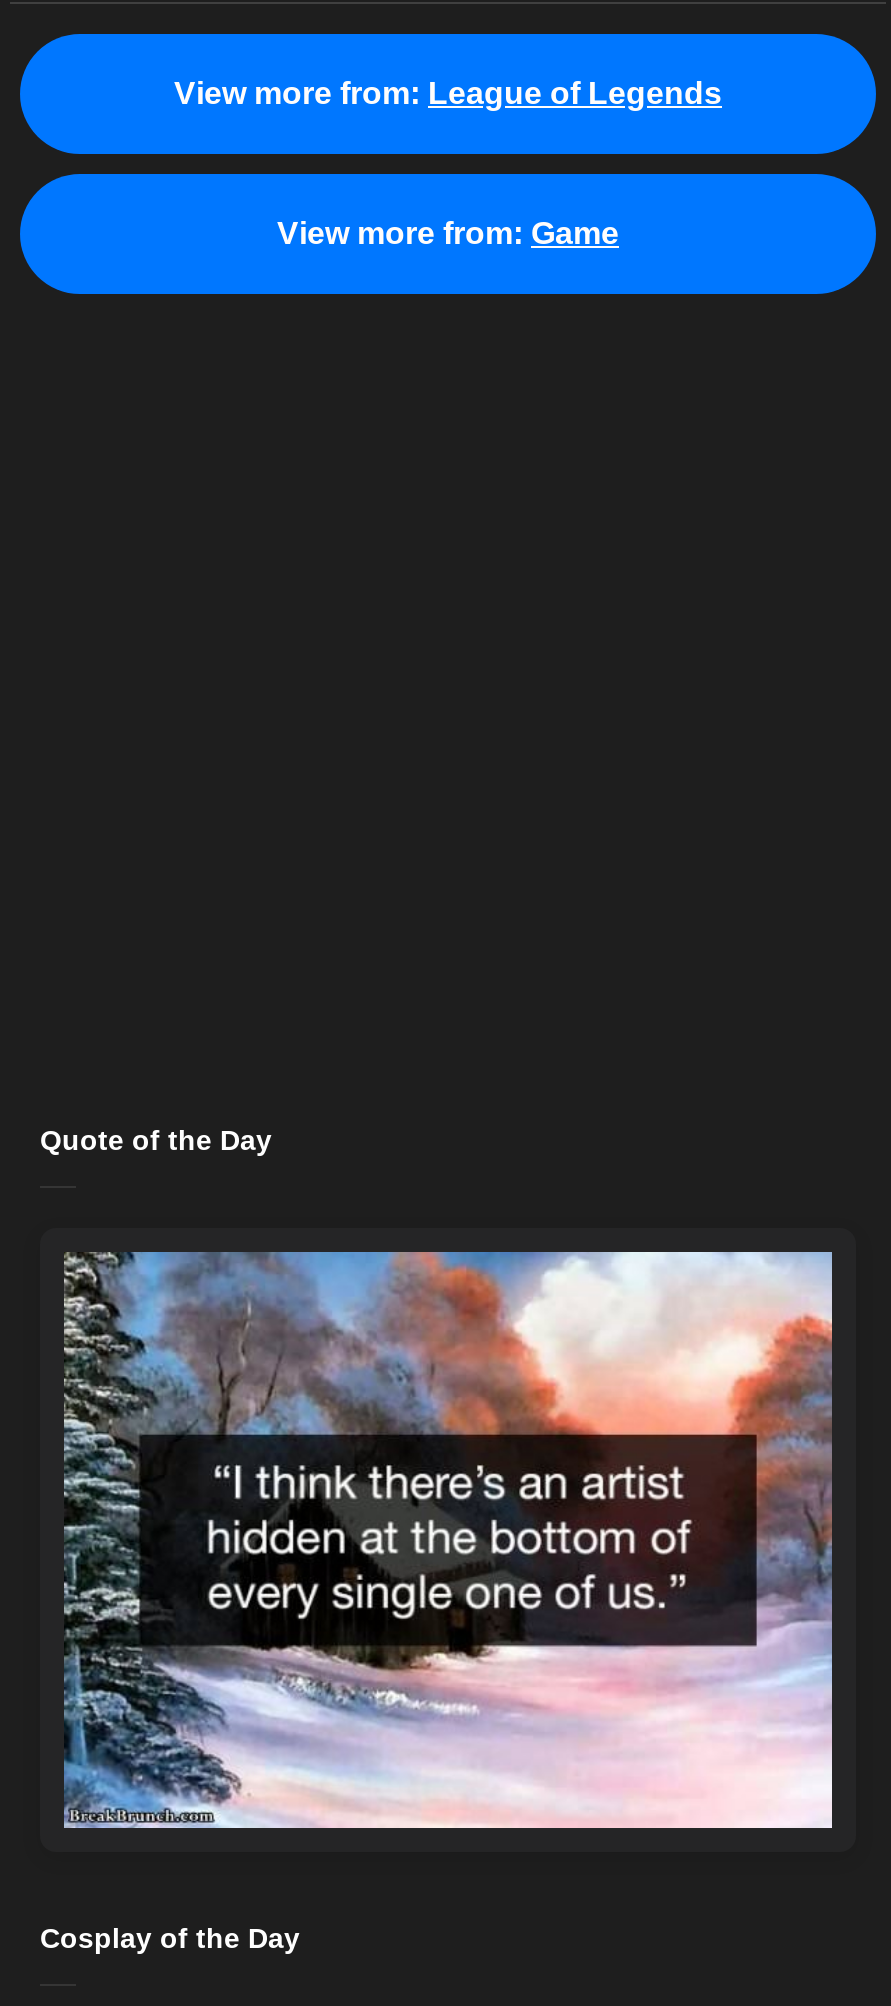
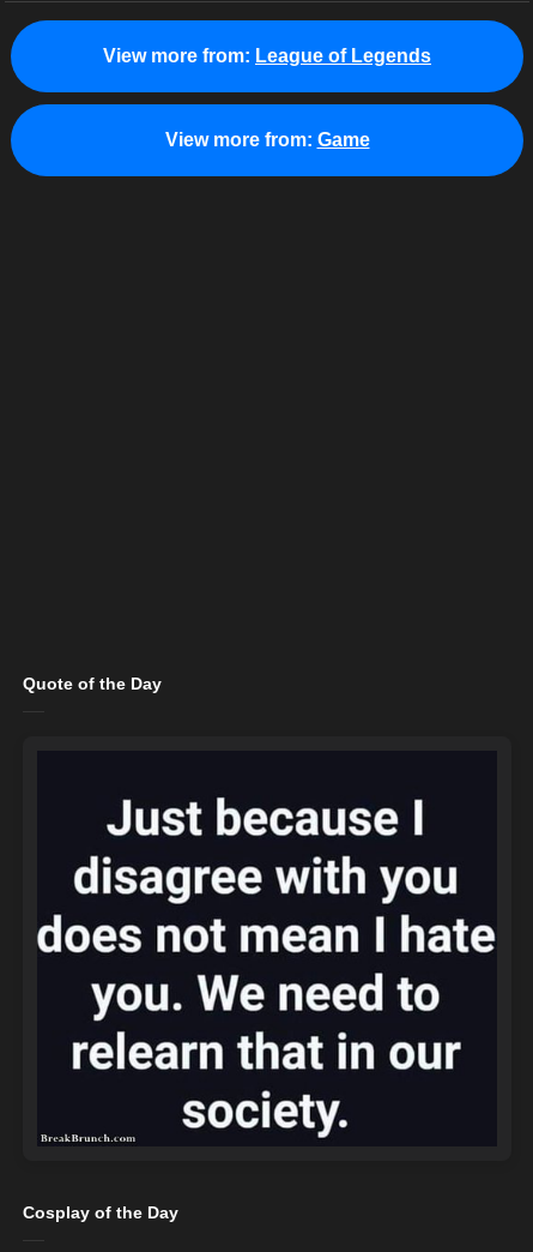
[62,1250,834,1830] [image] -> [37,796,497,1143] [image]

